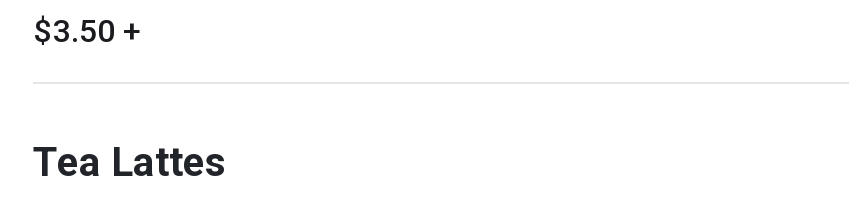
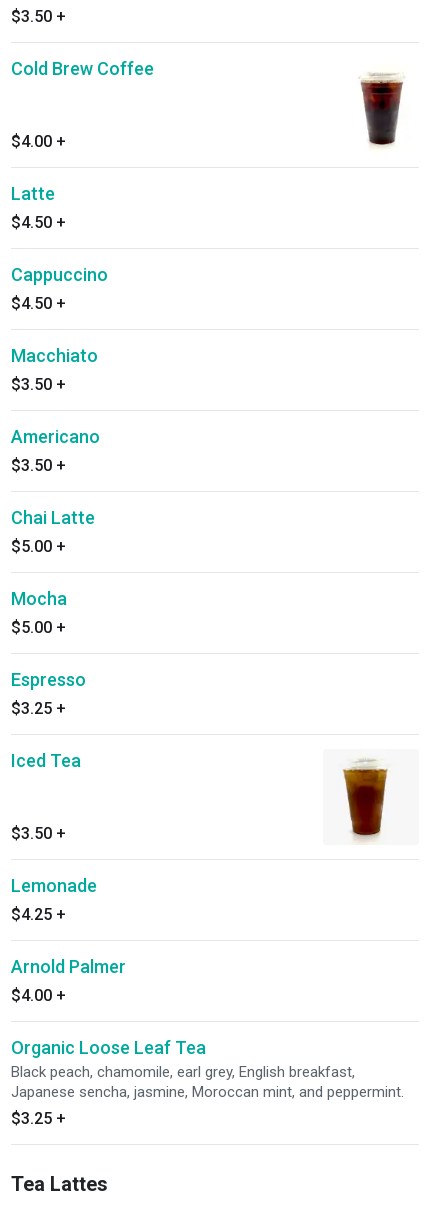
none -> [11,58,154,79] Cold Brew Coffee
none -> [11,132,108,771] $4.00 + | Latte | $4.50 + | Cappuccino | $4.50 + | Macchiato | $3.50 + | Americano | $3.50 + | Chai Latte | $5.00 + | Mocha | $5.00 + | Espresso | $3.25 + | Iced Tea
none -> [11,757,404,1128] [image] | $3.50 + | Lemonade | $4.25 + | Arnold Palmer | $4.00 + | Organic Loose Leaf Tea | Black peach, chamomile, earl grey, English breakfast, | Japanese sencha, jasmine, Moroccan mint, and peppermint. | $3.25 +
none -> [359,72,404,148] [image]

